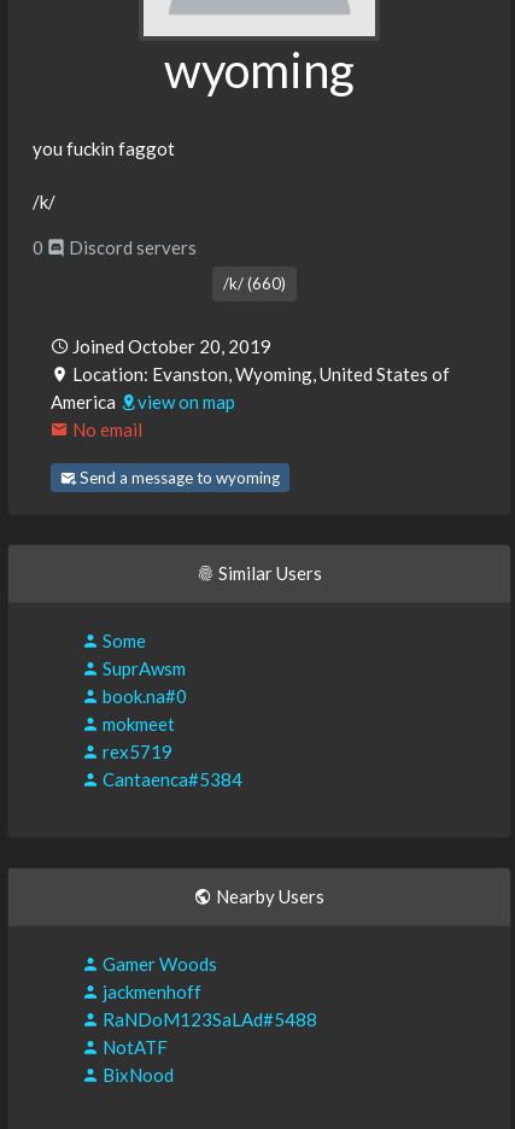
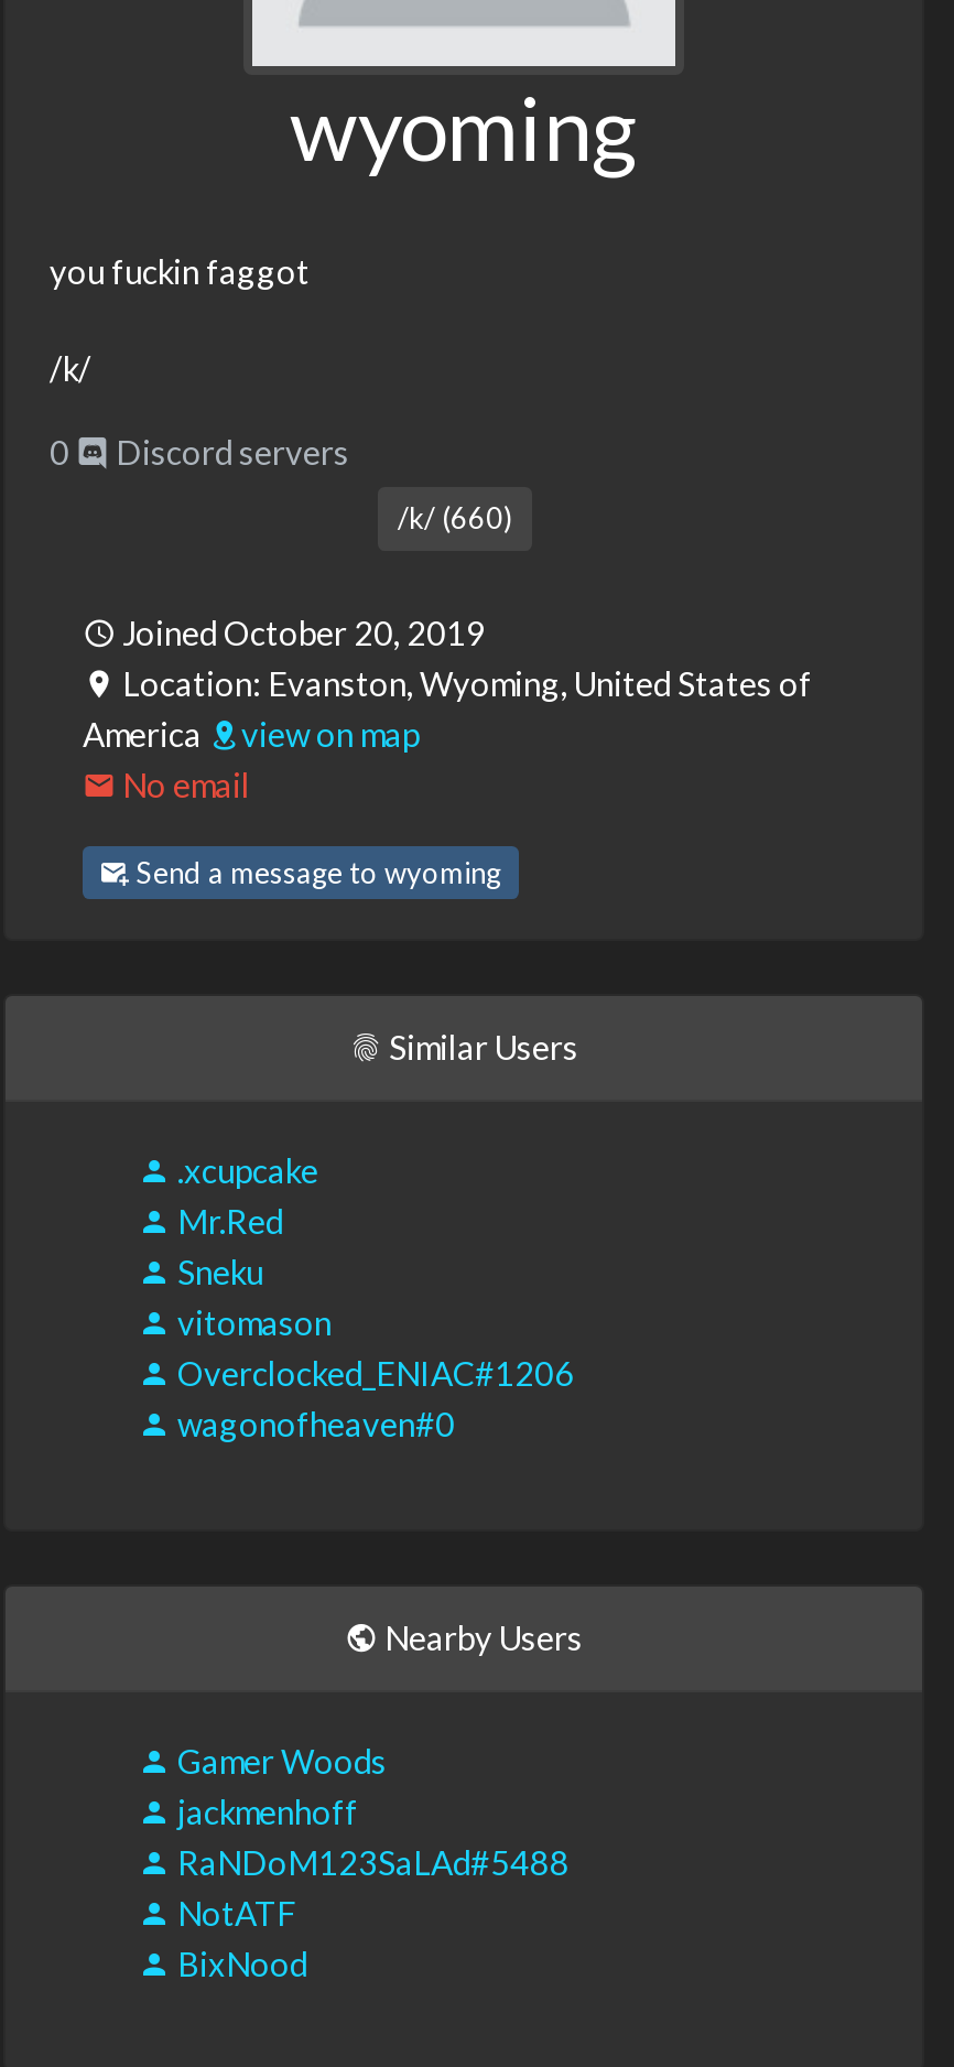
[99,630,242,791] Some | SuprAwsm | book.na#0 | mokmeet | rex5719 | Cantaenca#5384 -> [171,1151,574,1444] .xcupcake | Mr.Red | Sneku | vitomason | Overclocked_ENIAC#1206 | wagonofheaven#0

